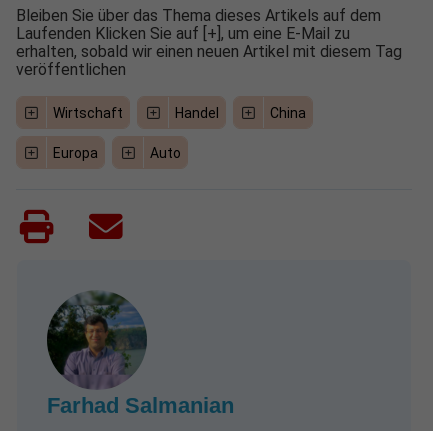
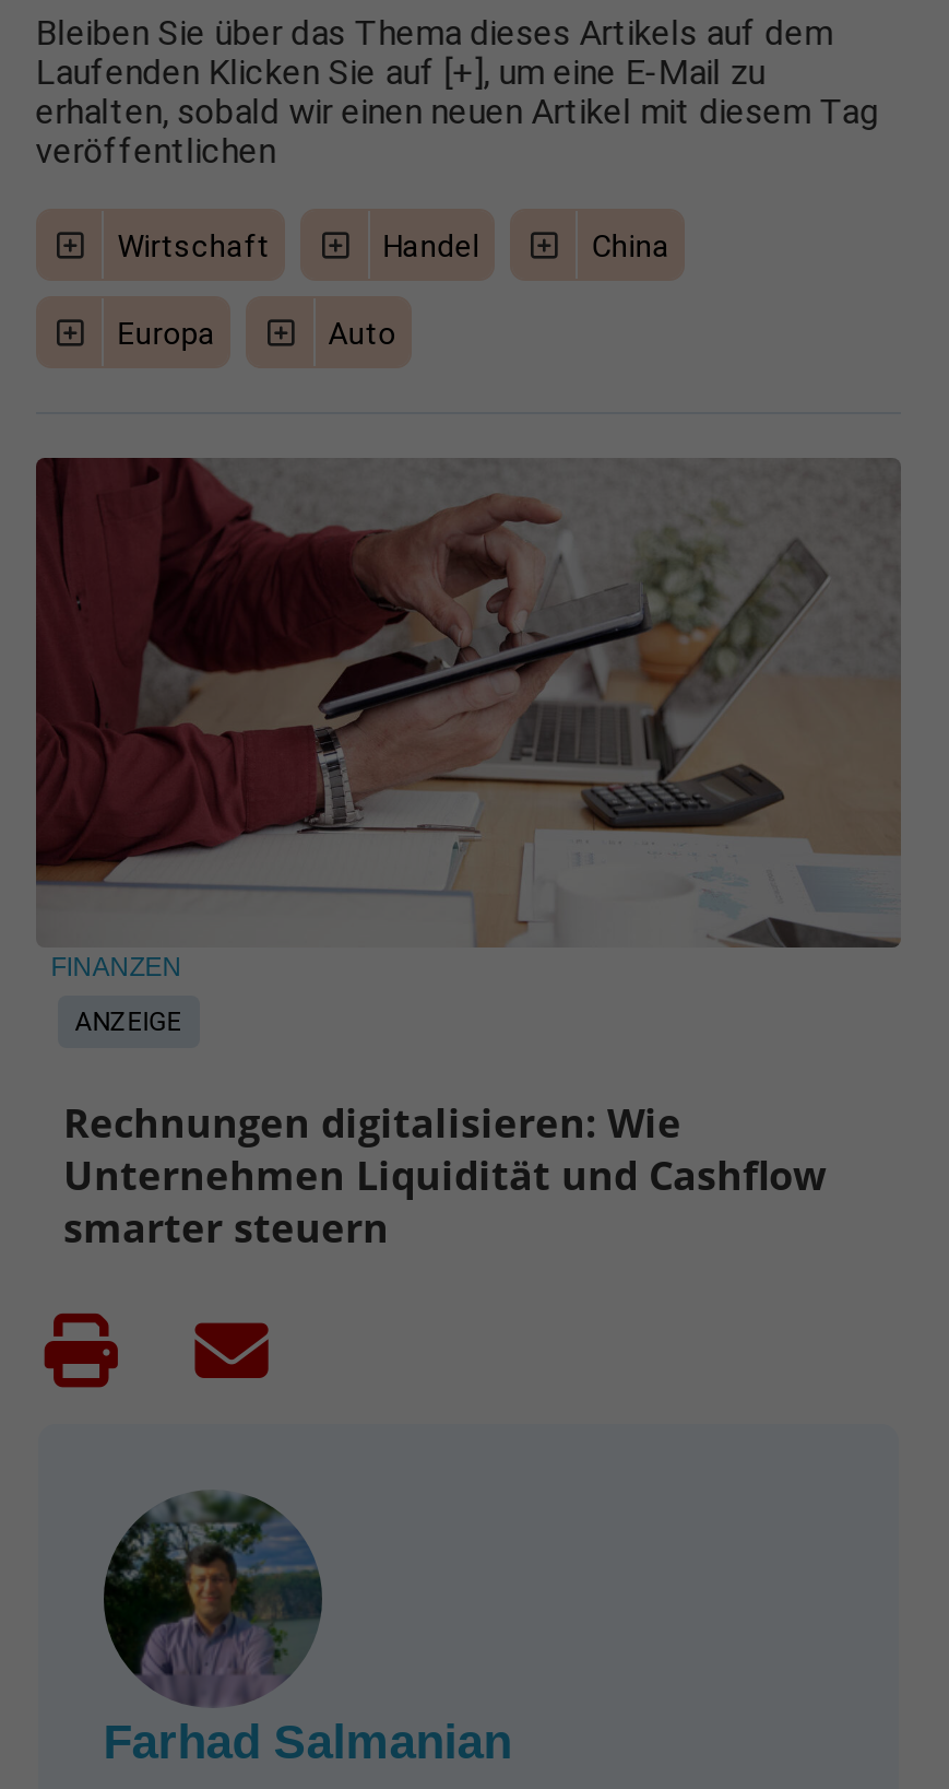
none -> [34,456,903,1254] [image] | FINANZEN | Rechnungen digitalisieren: Wie | Unternehmen Liquidität und Cashflow | smarter steuern
none -> [75,1007,182,1038] ANZEIGE

